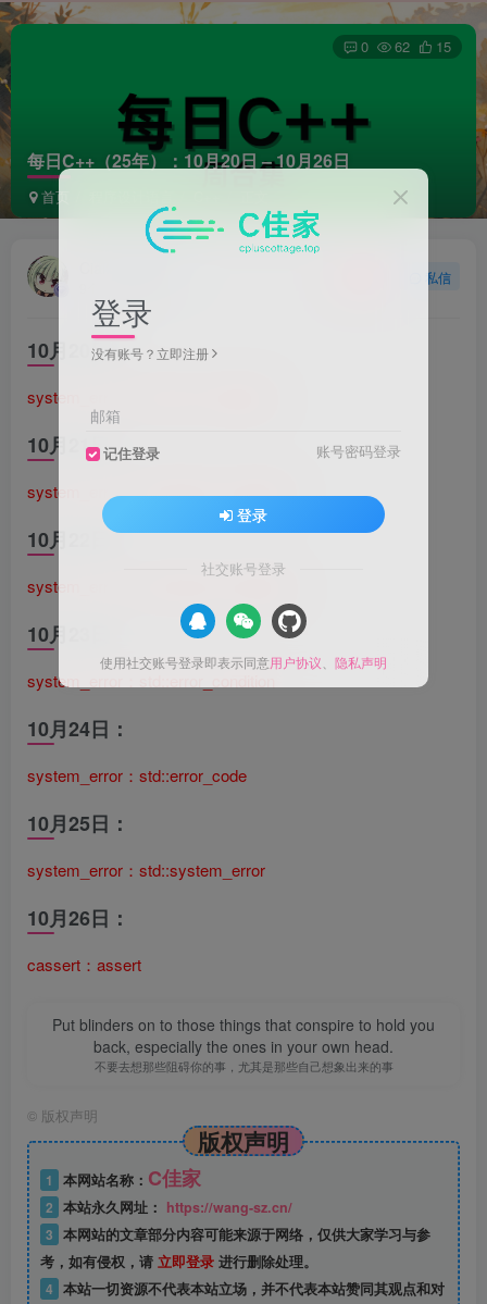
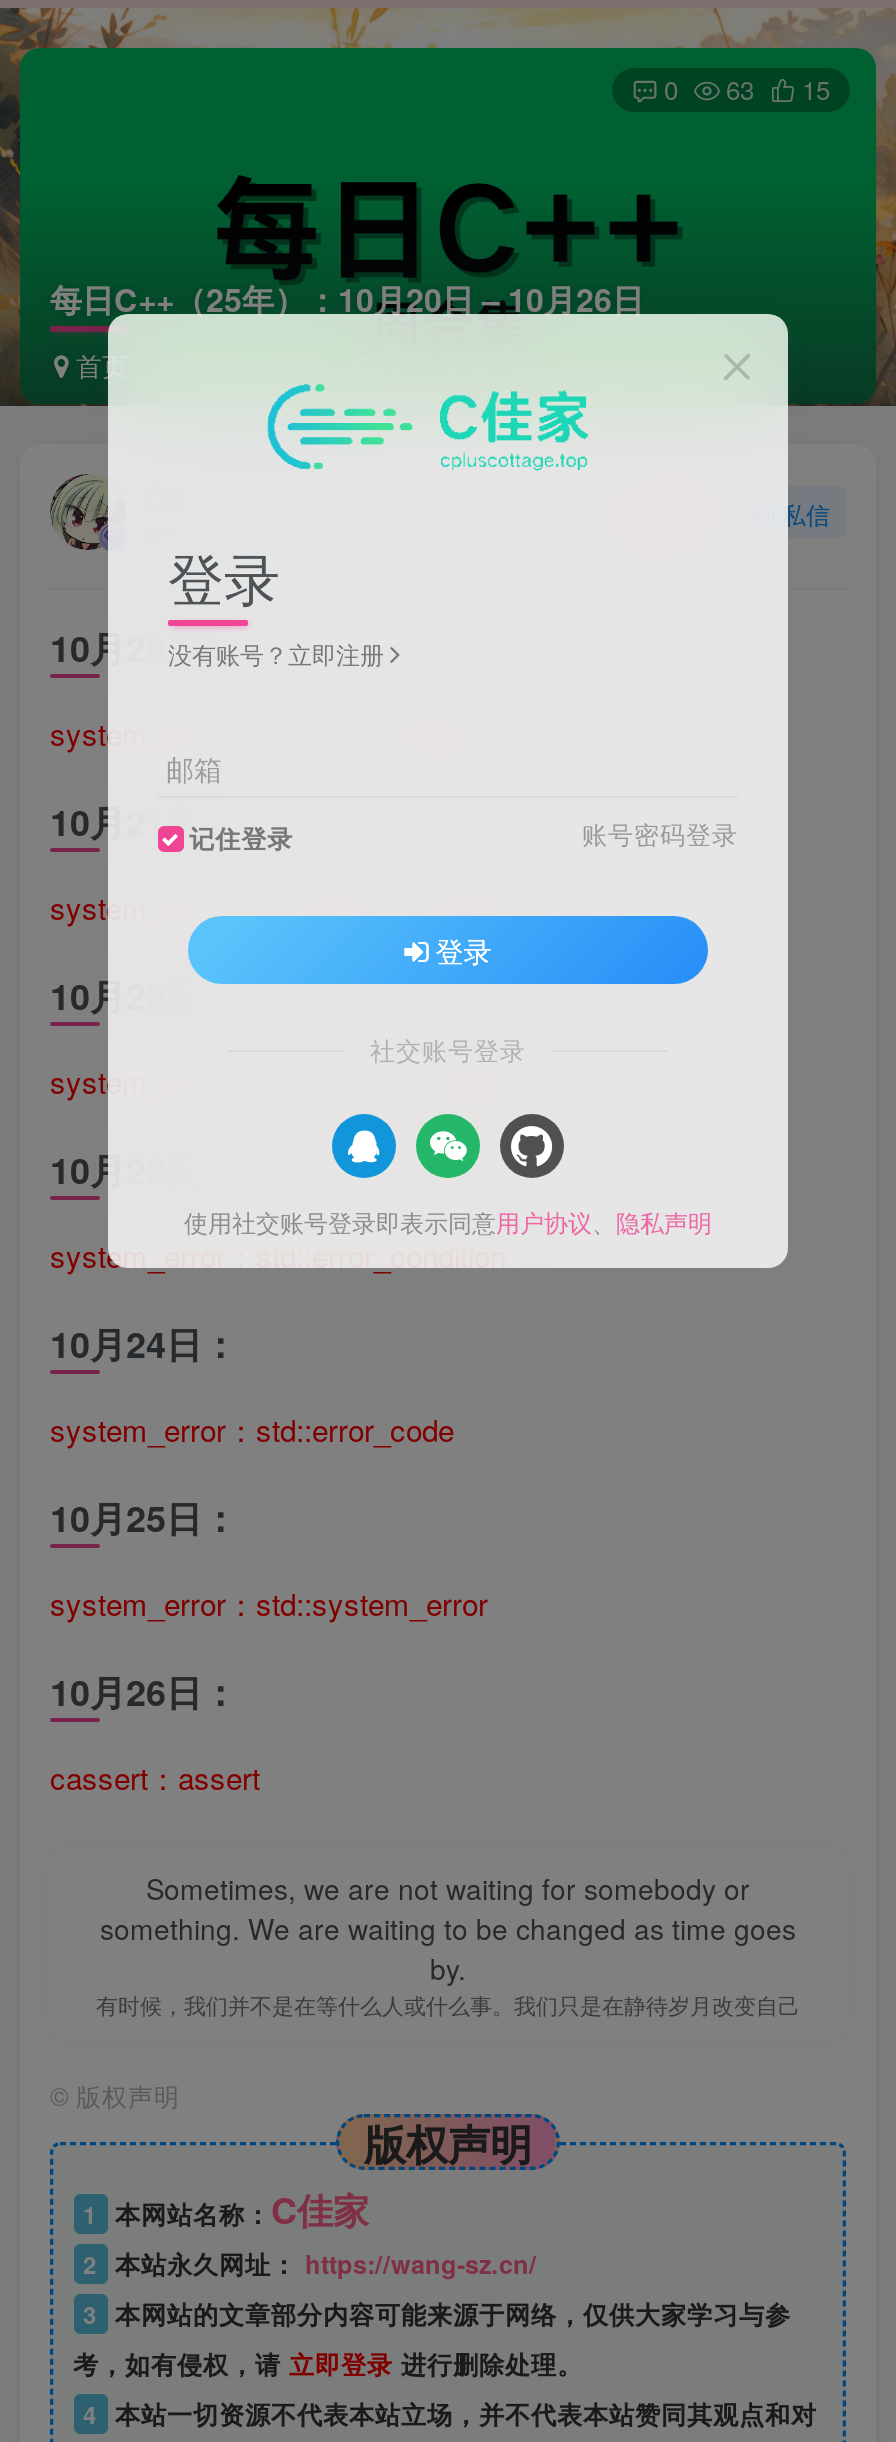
[361,36,451,56] 0 62 15 -> [664,70,830,108] 0 63 15
[52,1014,435,1075] Put blinders on to those things that conspire to hold you | back, especially the ones in your own head. | 不要去想那些阻碍你的事，尤其是那些自己想象出来的事 -> [96,1869,800,2021] Sometimes, we are not waiting for somebody or | something. We are waiting to be changed as time goes | by. | 有时候，我们并不是在等什么人或什么事。我们只是在静待岁月改变自己

